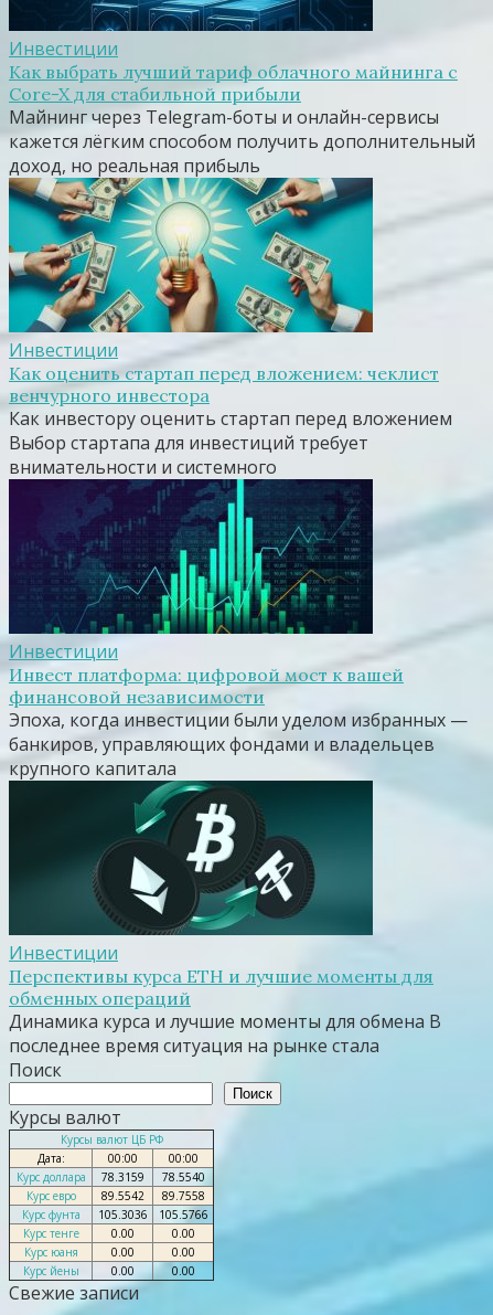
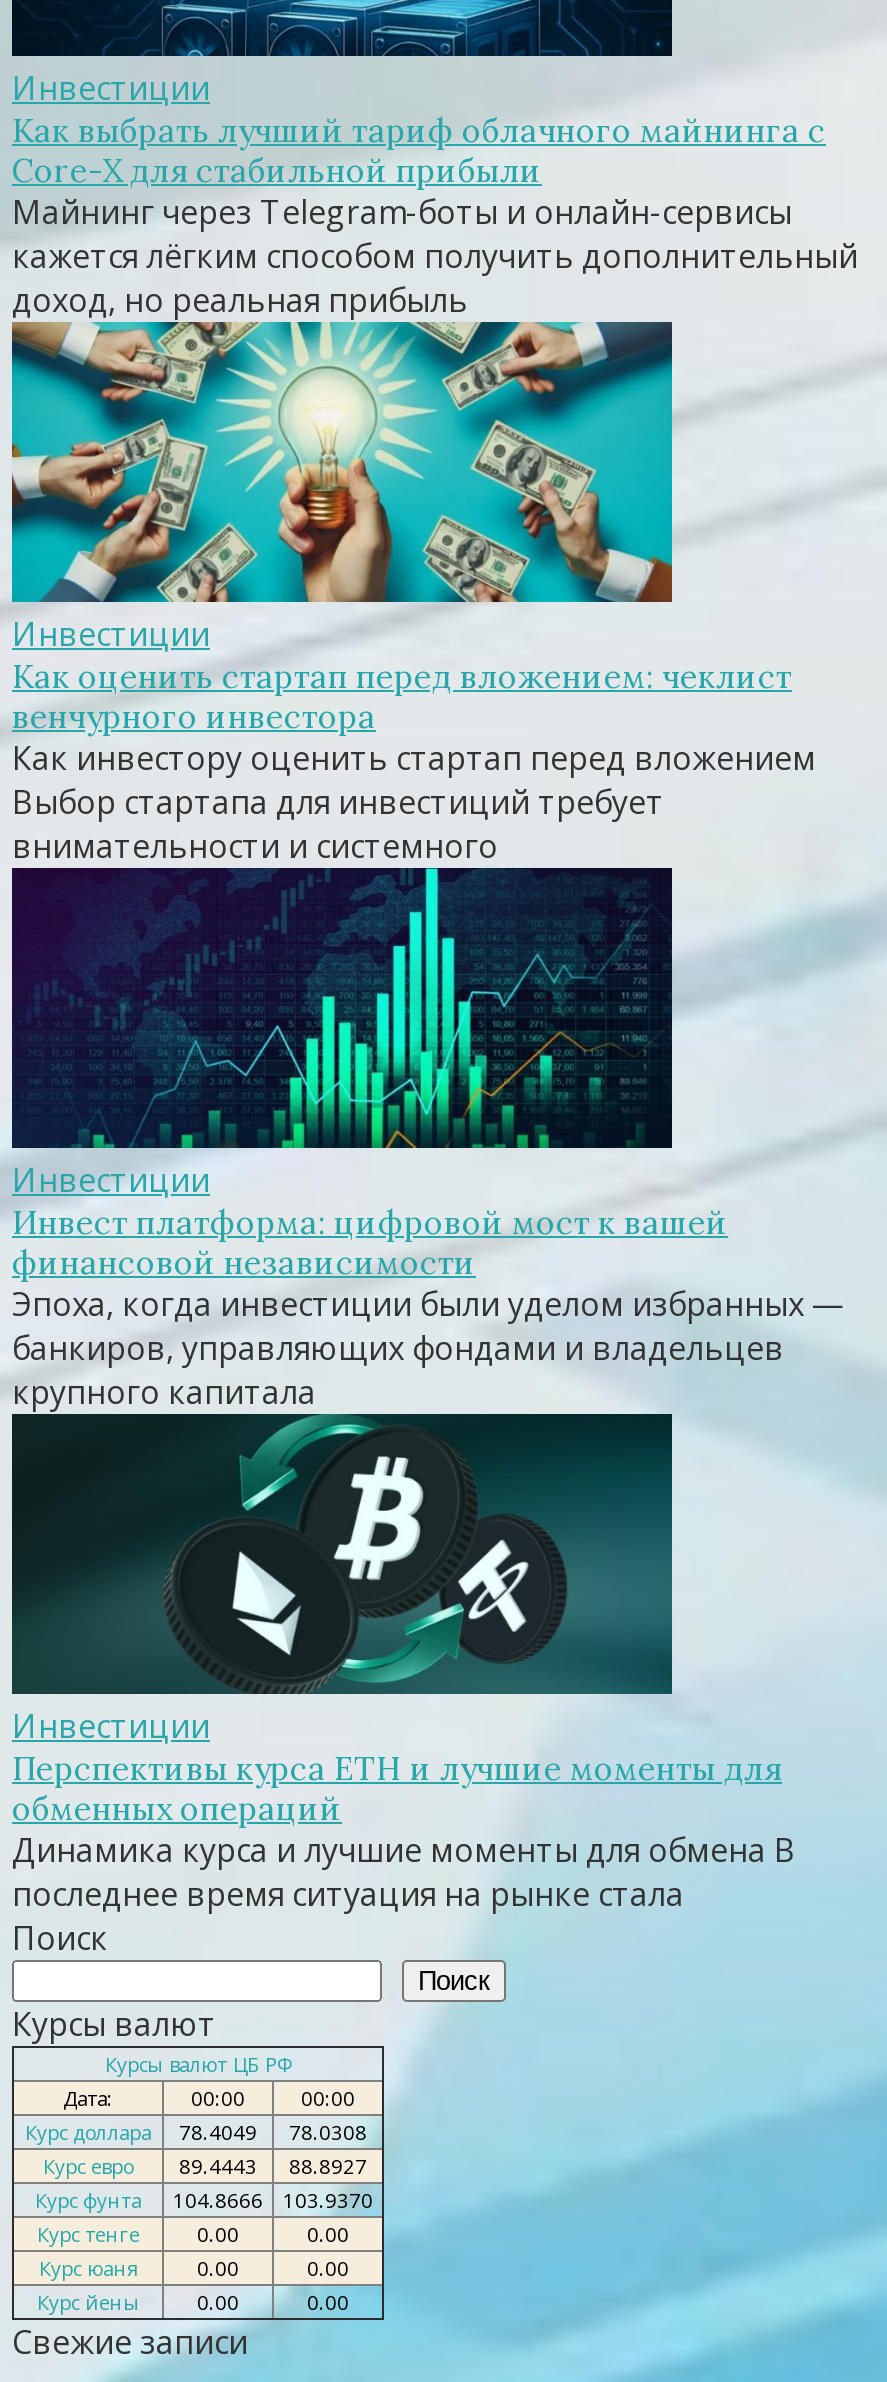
[101,1169,144,1184] 78.3159 -> [179,2118,257,2146] 78.4049
[162,1169,205,1184] 78.5540 -> [289,2118,367,2146] 78.0308
[101,1188,144,1203] 89.5542 -> [179,2152,257,2180] 89.4443
[162,1188,205,1203] 89.7558 -> [289,2152,367,2180] 88.8927
[98,1207,147,1222] 105.3036 -> [173,2186,263,2214] 104.8666
[158,1207,208,1222] 105.5766 -> [283,2186,373,2214] 103.9370

